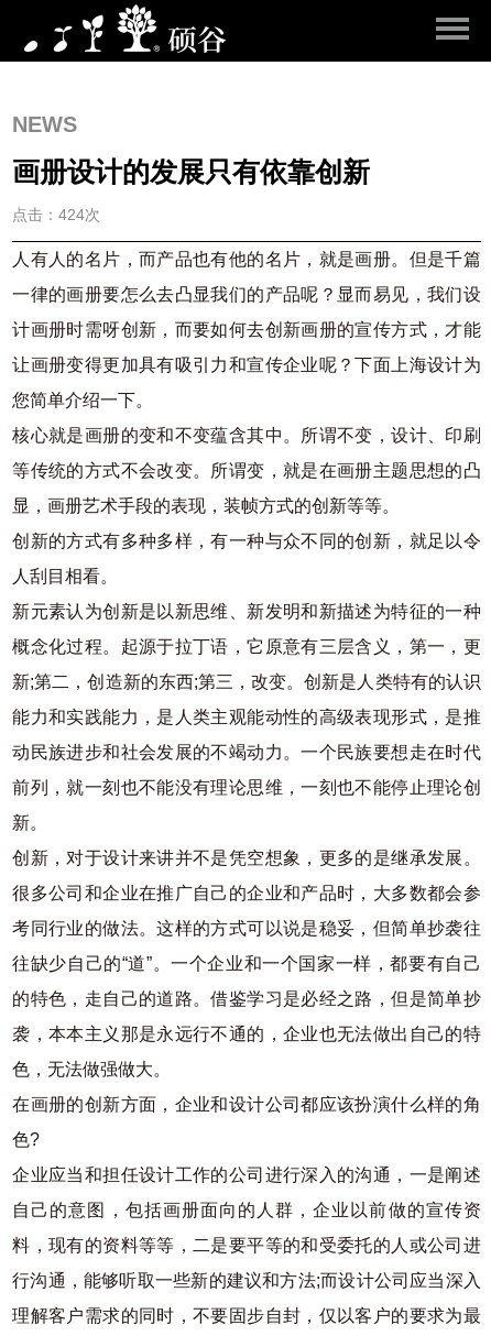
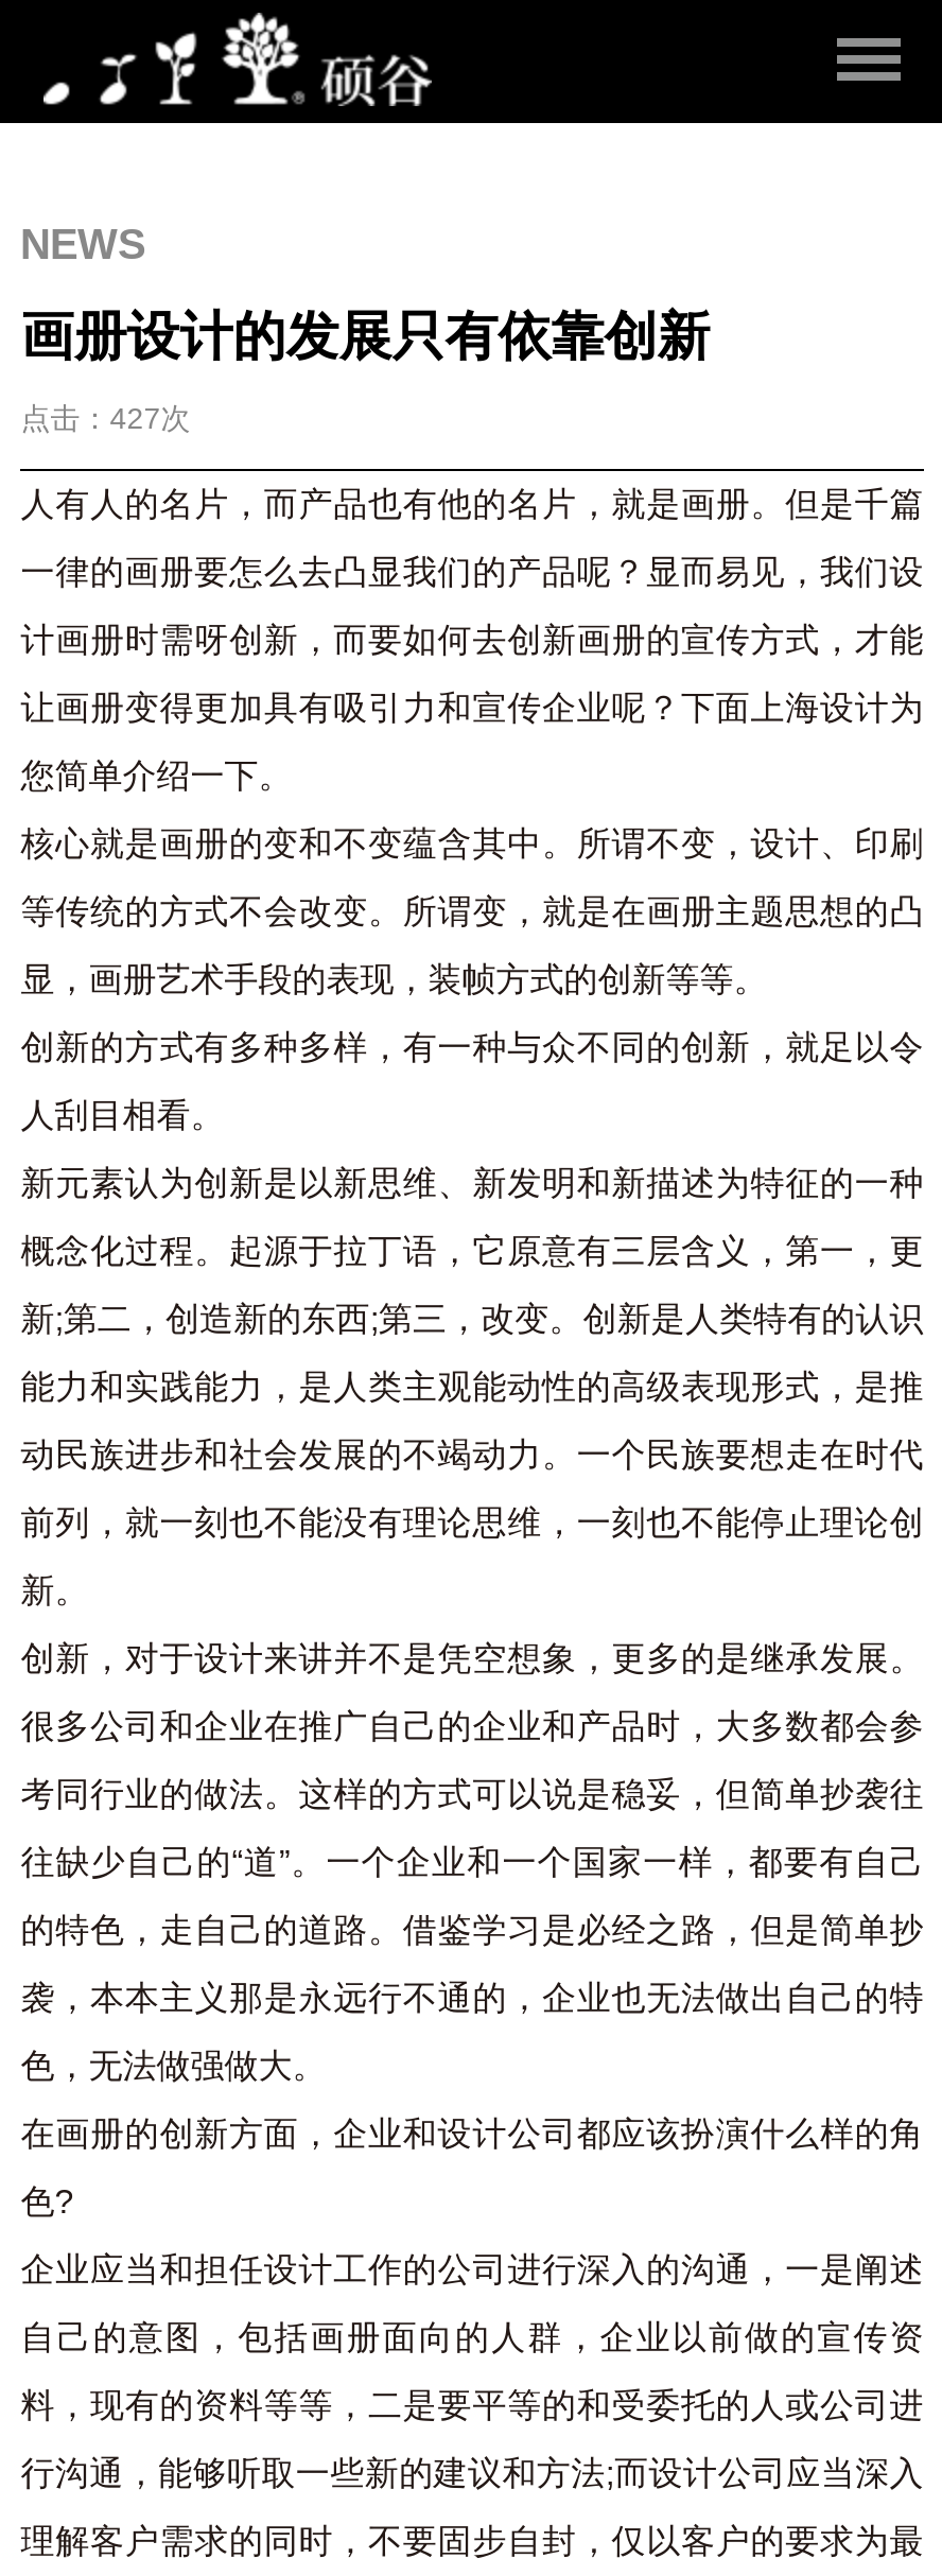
[12,206,100,224] 点击：424次 -> [21,402,190,436] 点击：427次

